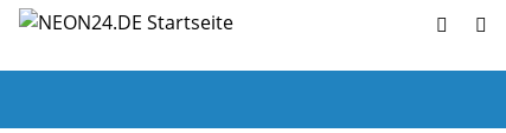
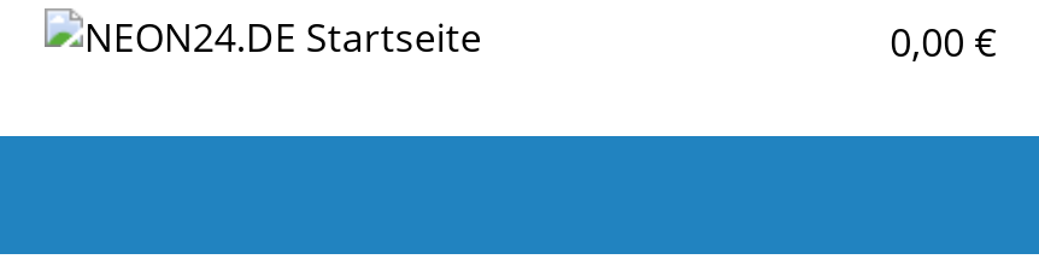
none -> [890,17,996,70] 0,00 €

